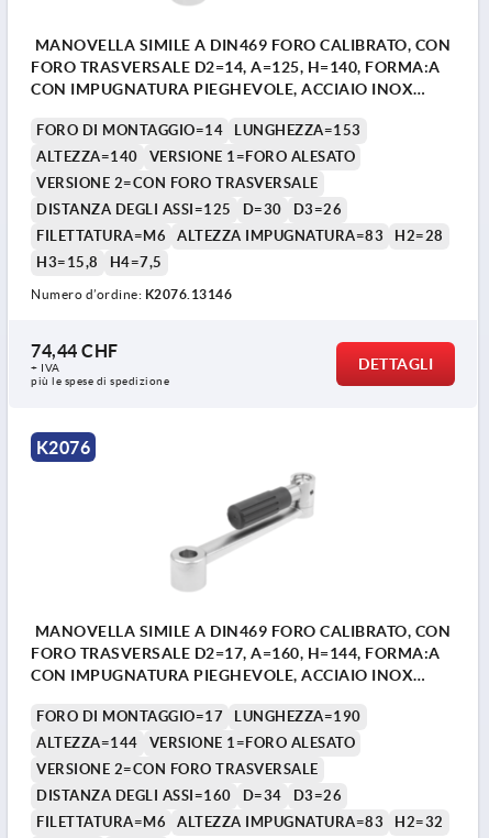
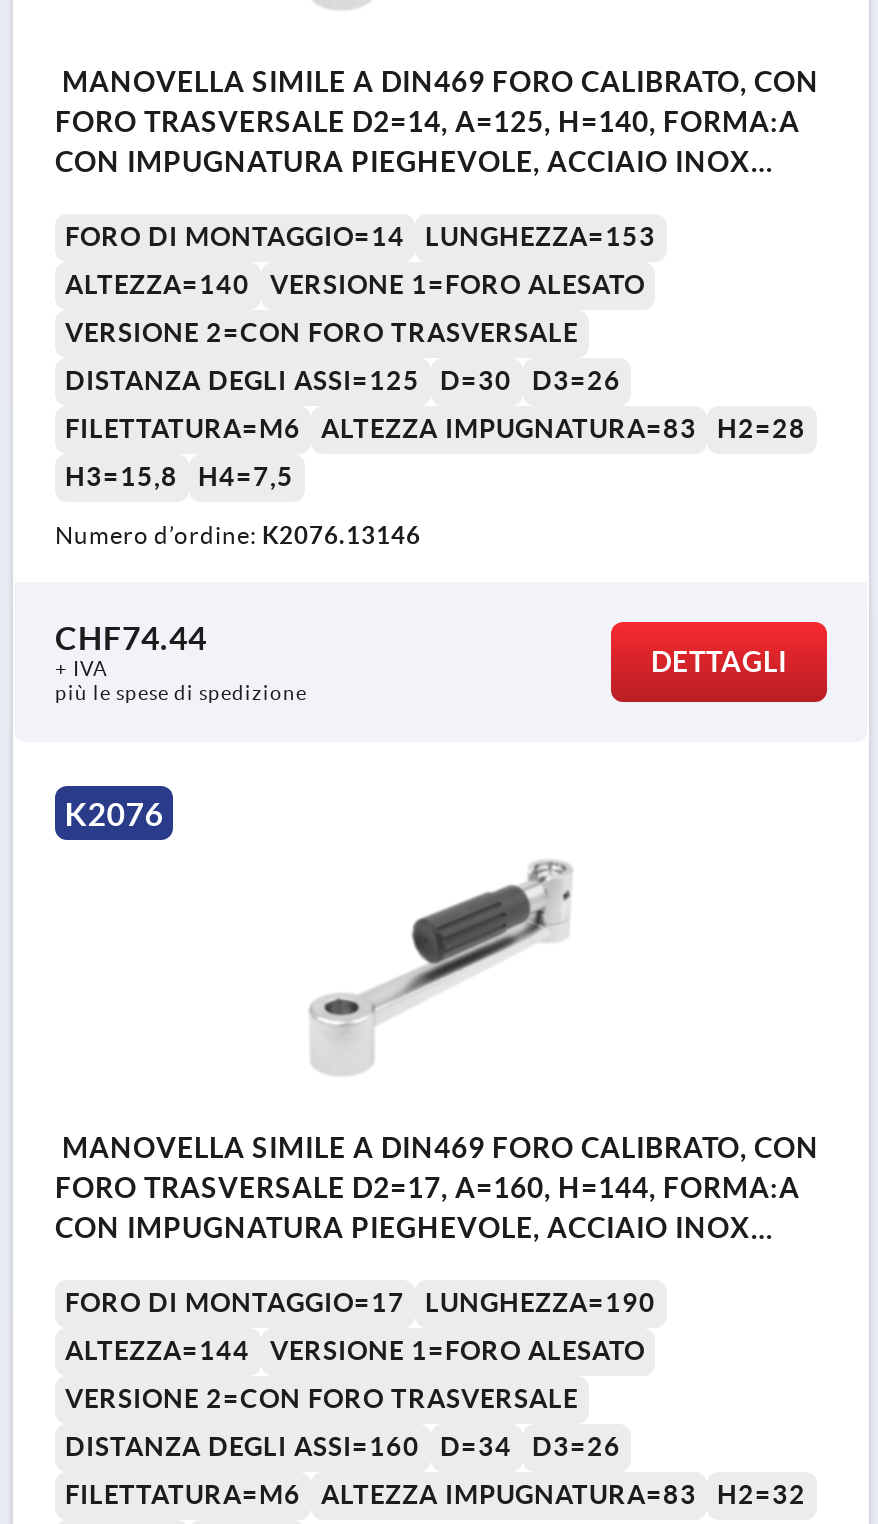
[31,341,118,361] 74,44 CHF -> [55,620,207,656] CHF74.44

